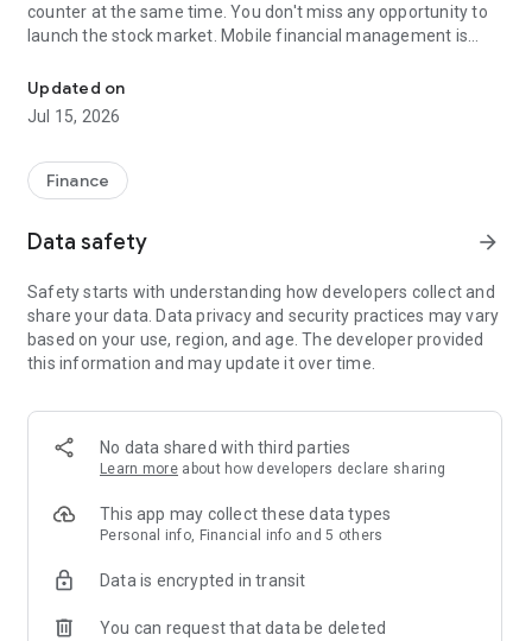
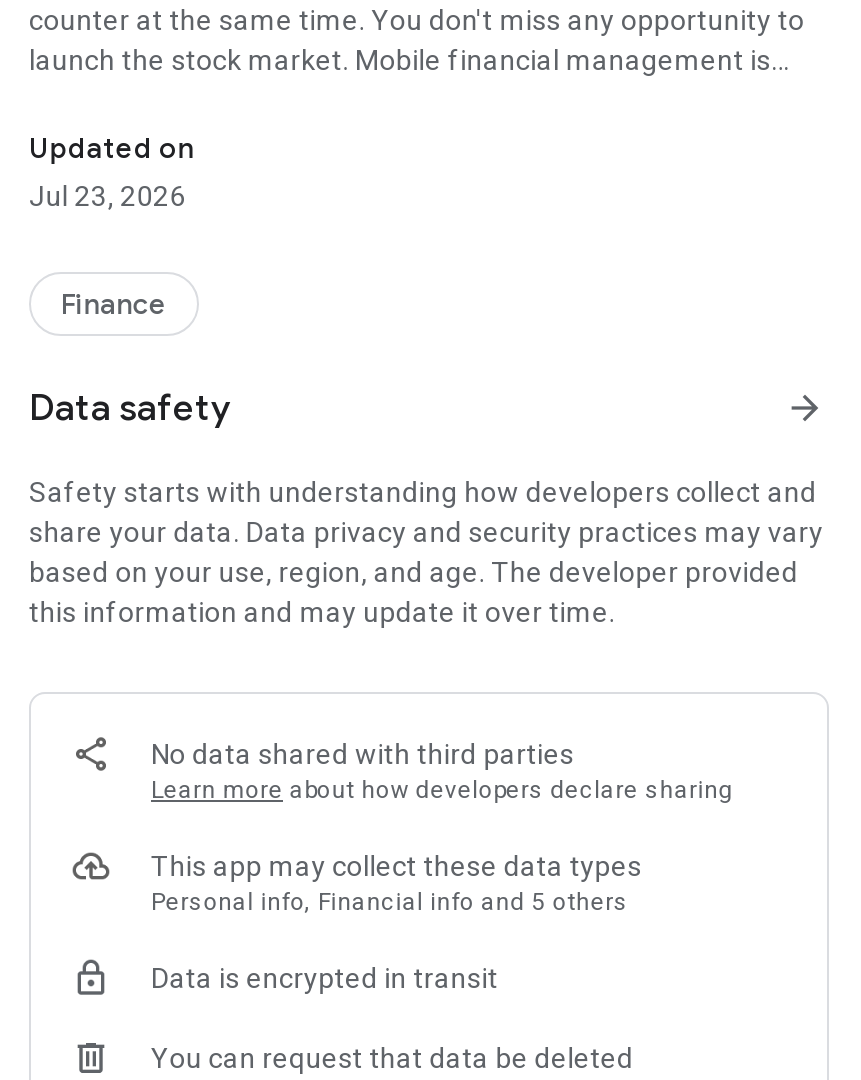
[27,107,120,126] Jul 15, 2026 -> [29,180,186,212] Jul 23, 2026

